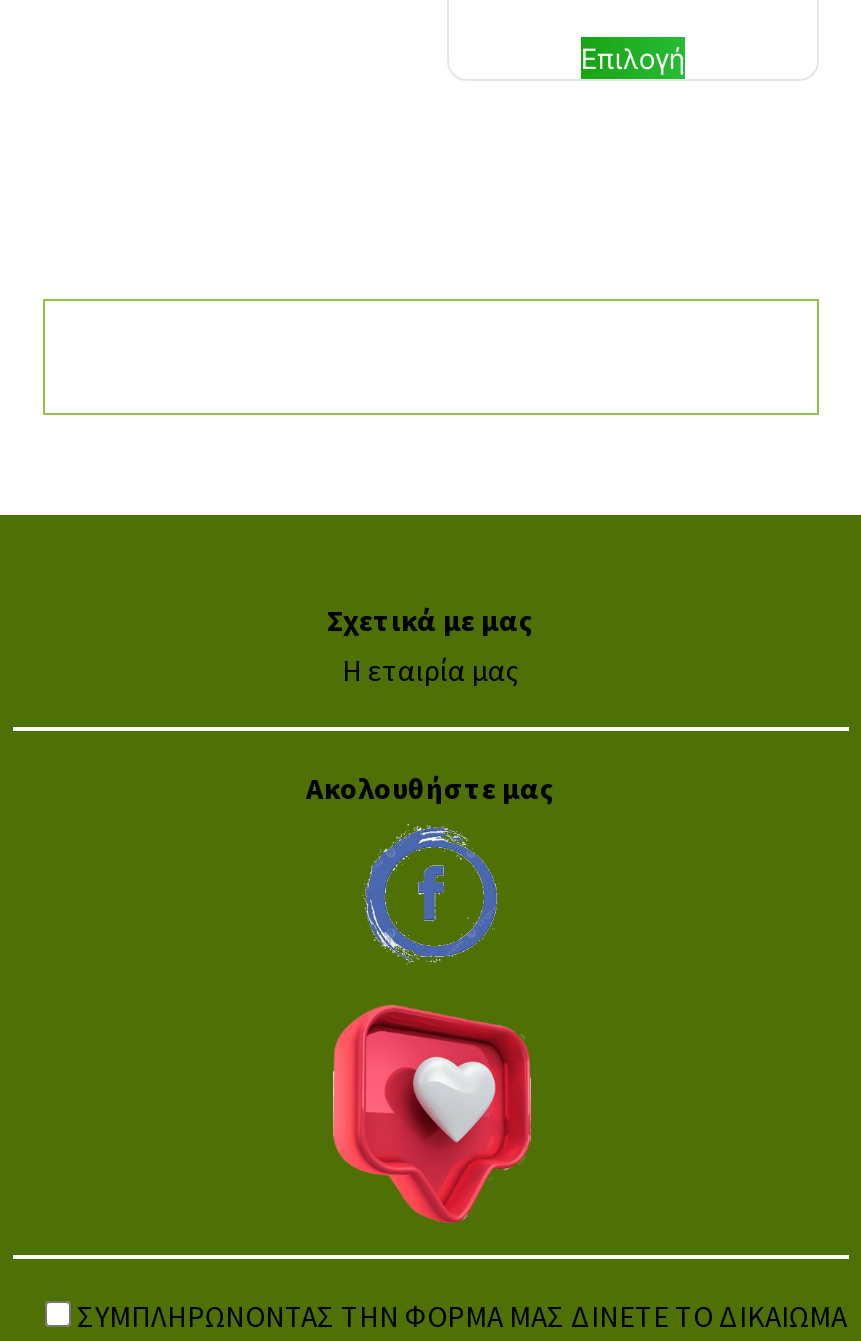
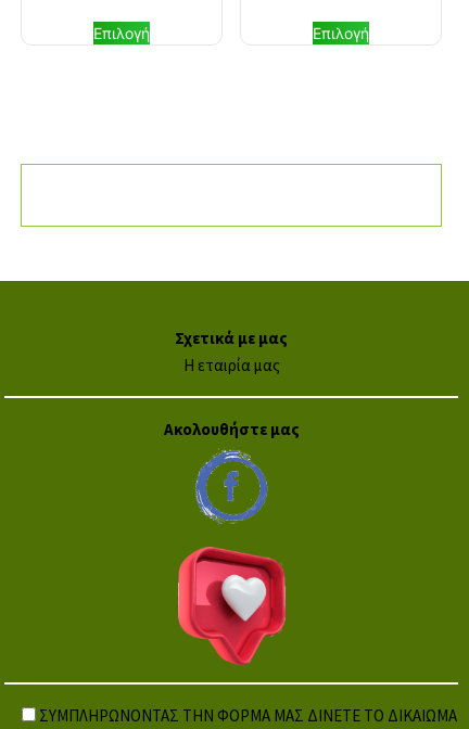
none -> [93,23,150,42] Επιλογή

